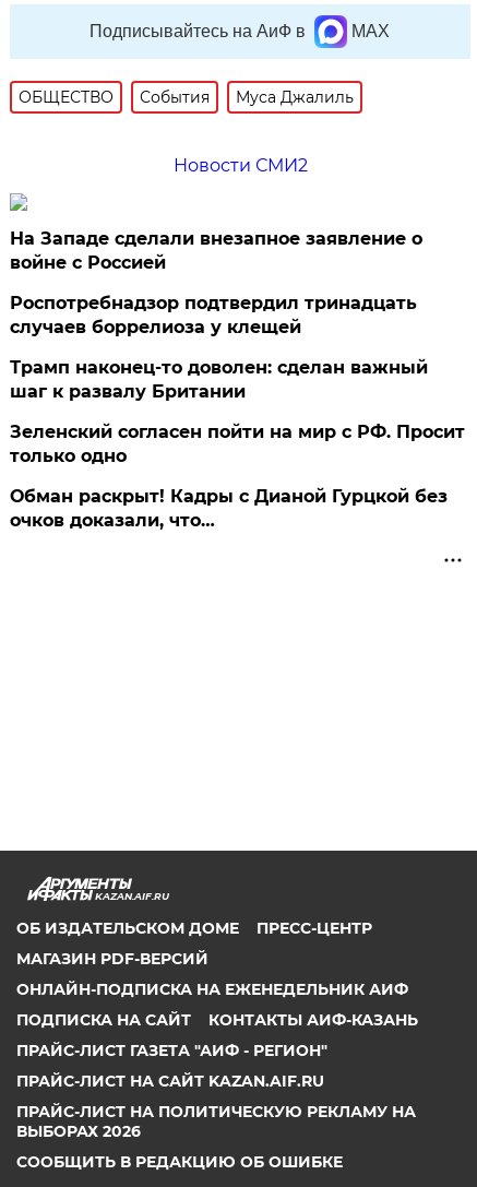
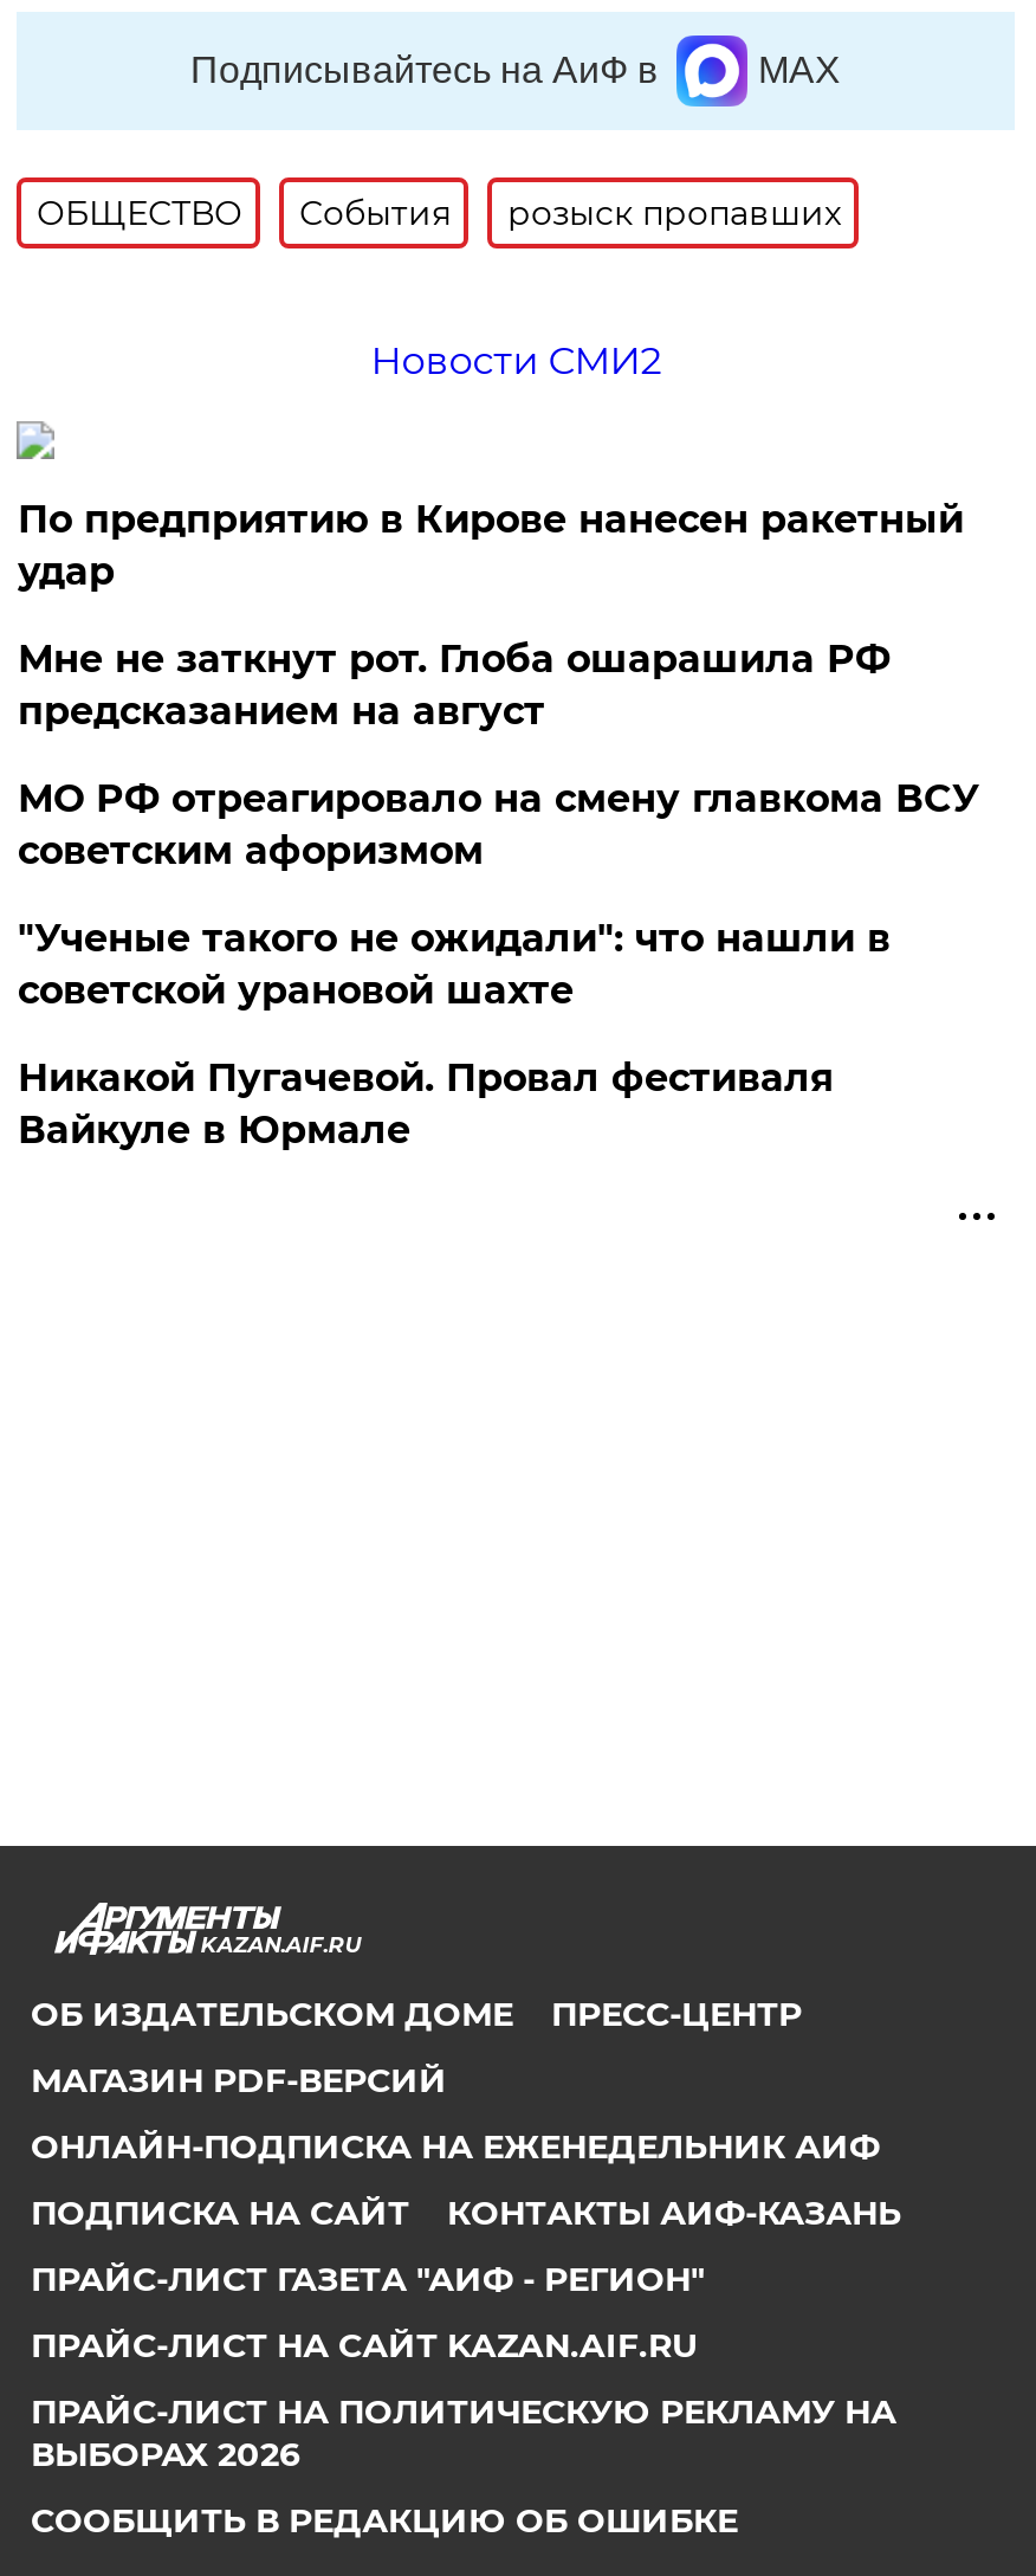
[236,87,354,107] Муса Джалиль -> [507,192,841,234] розыск пропавших
[10,228,423,273] На Западе сделали внезапное заявление о | войне с Россией -> [18,497,964,594] По предприятию в Кирове нанесен ракетный | удар
[10,293,417,337] Роспотребнадзор подтвердил тринадцать | случаев боррелиоза у клещей -> [18,637,890,734] Мне не заткнут рот. Глоба ошарашила РФ | предсказанием на август
[10,357,428,402] Трамп наконец-то доволен: сделан важный | шаг к развалу Британии -> [18,776,980,873] МО РФ отреагировало на смену главкома ВСУ | советским афоризмом
[10,422,465,466] Зеленский согласен пойти на мир с РФ. Просит | только одно -> [18,916,890,1013] "Ученые такого не ожидали": что нашли в | советской урановой шахте
[10,486,448,531] Обман раскрыт! Кадры с Дианой Гурцкой без | очков доказали, что… -> [18,1055,834,1153] Никакой Пугачевой. Провал фестиваля | Вайкуле в Юрмале

